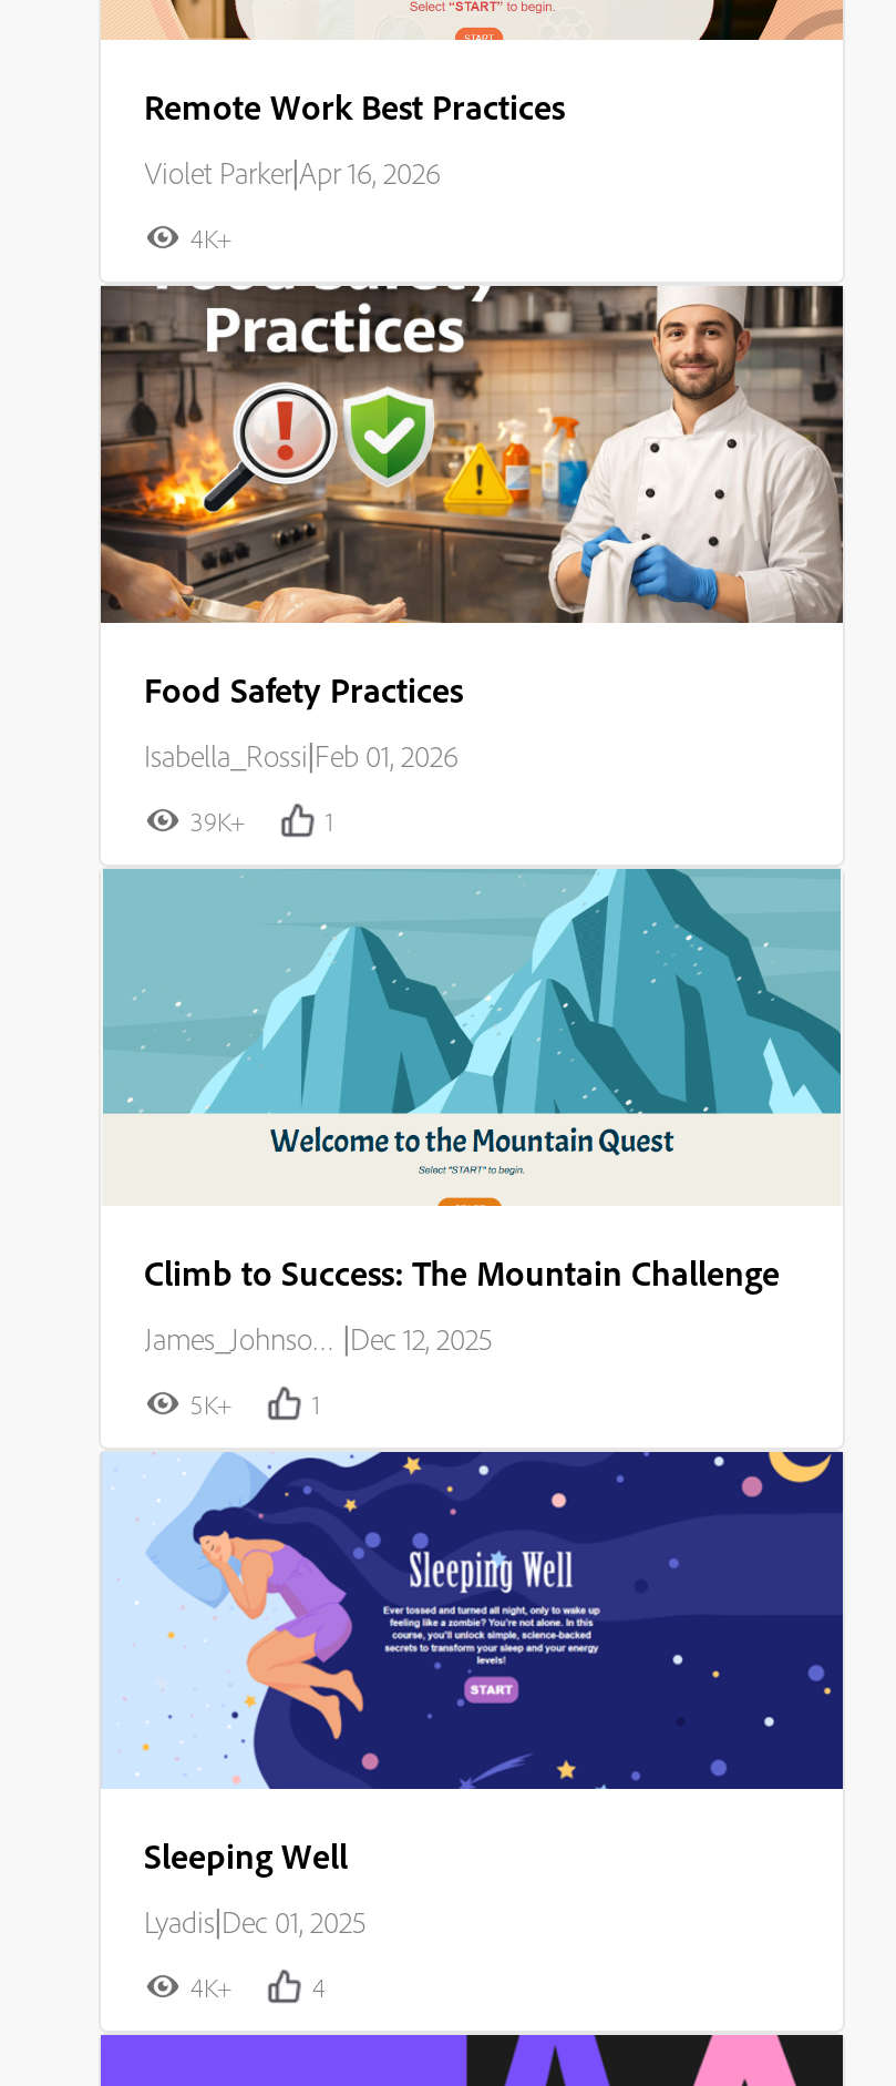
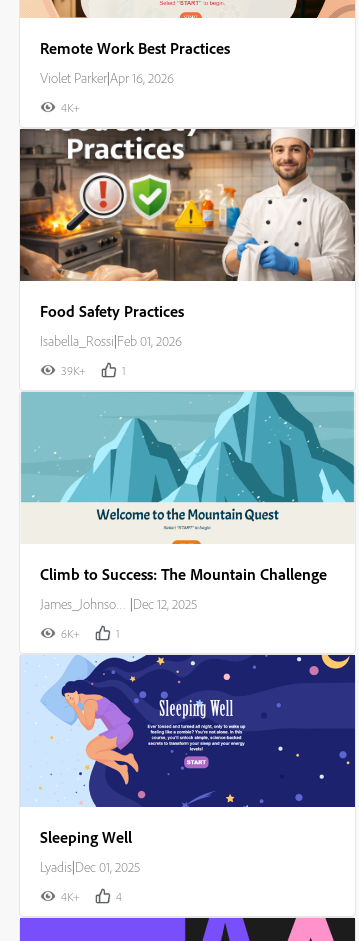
[190,1388,233,1421] 5K+ -> [60,626,79,641] 6K+

